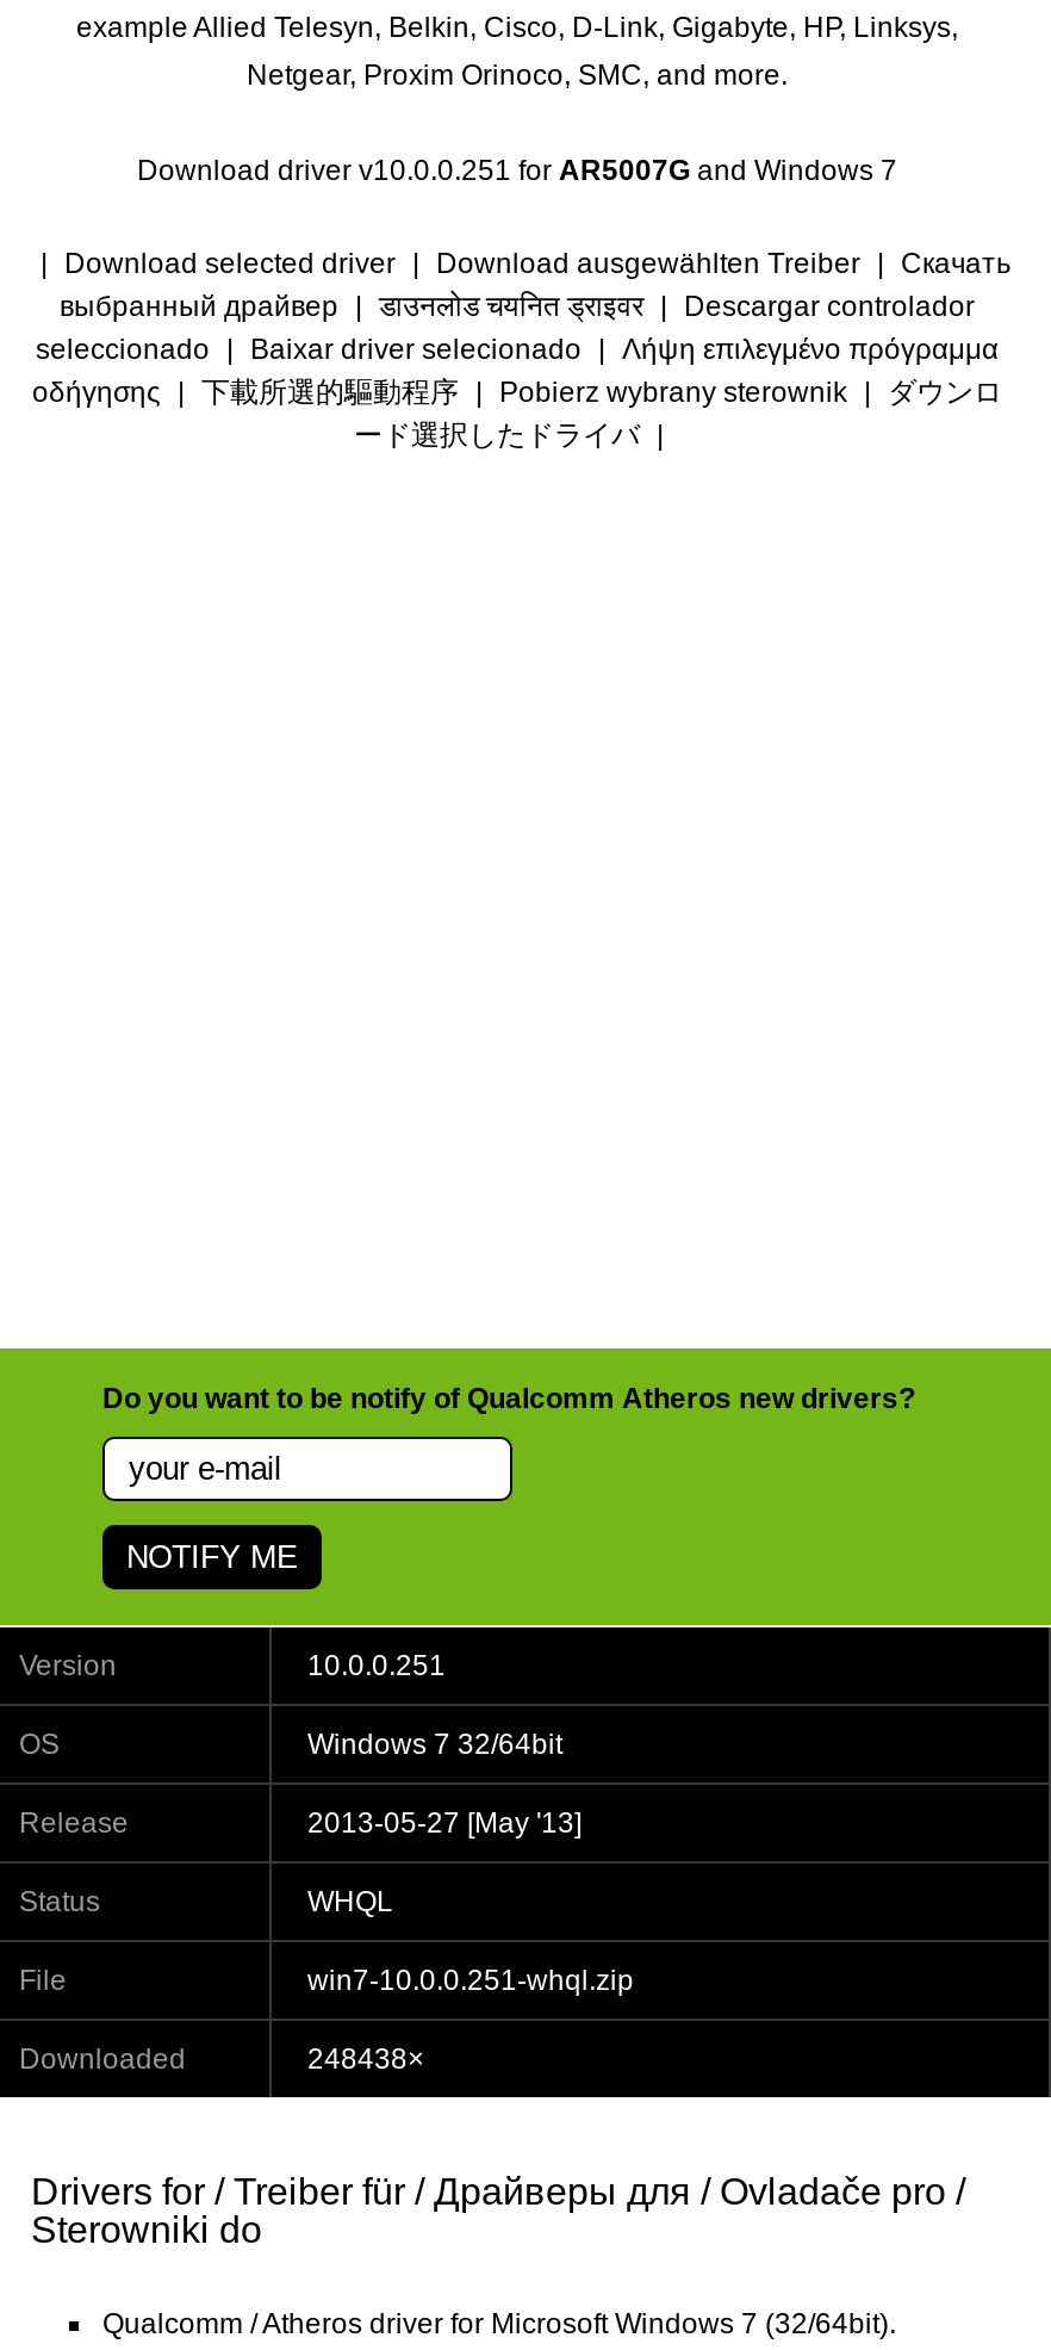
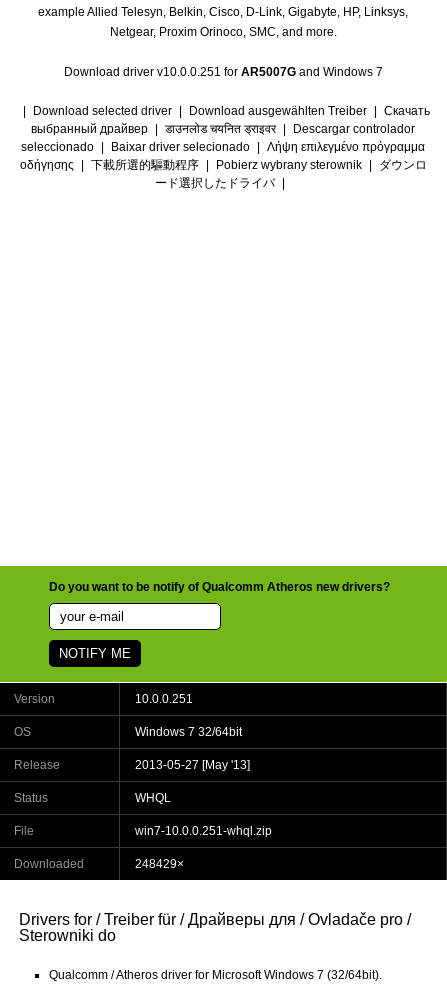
[307,2042,424,2076] 248438× -> [135,857,184,871] 248429×

